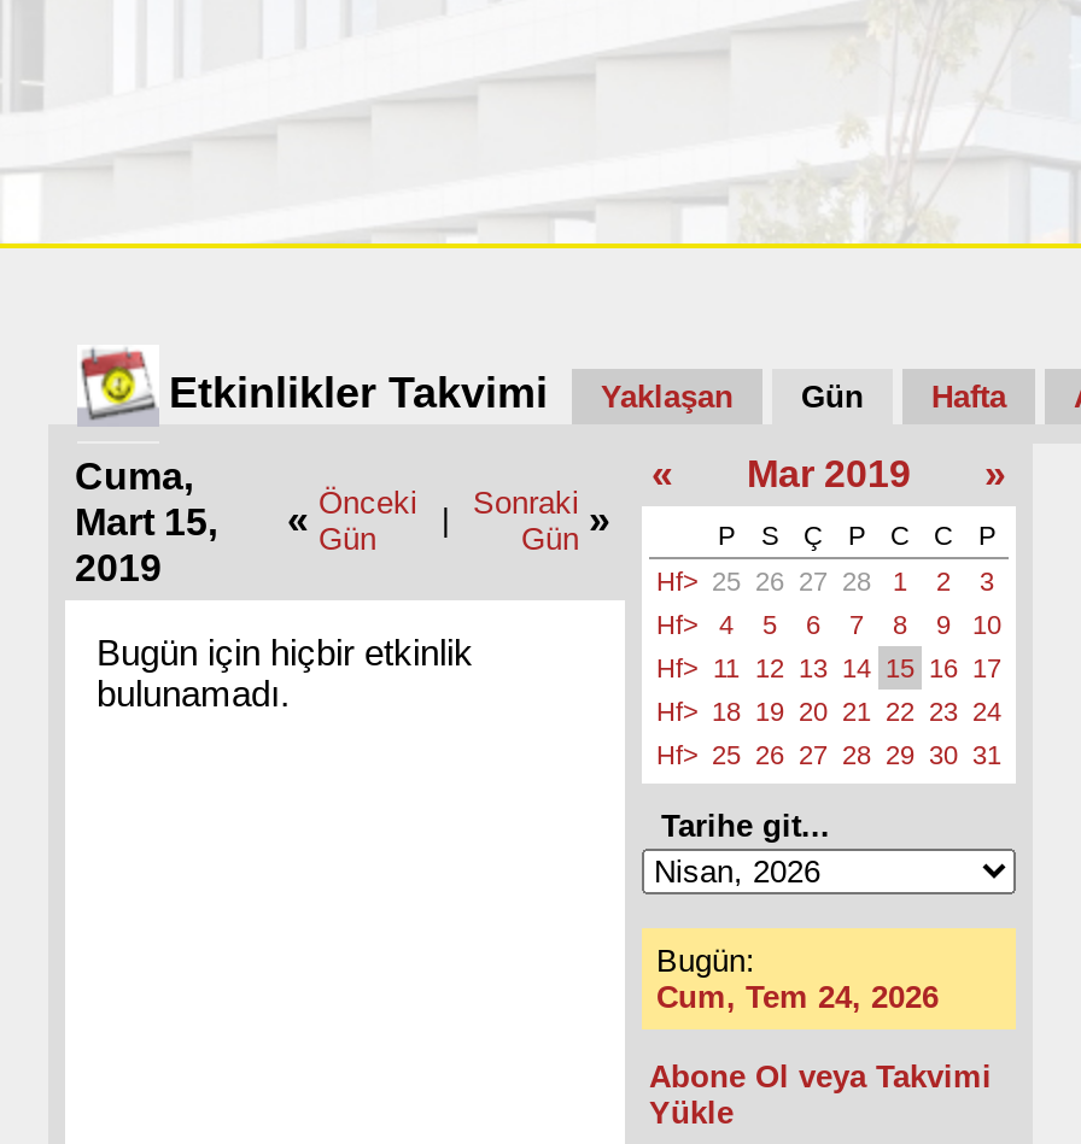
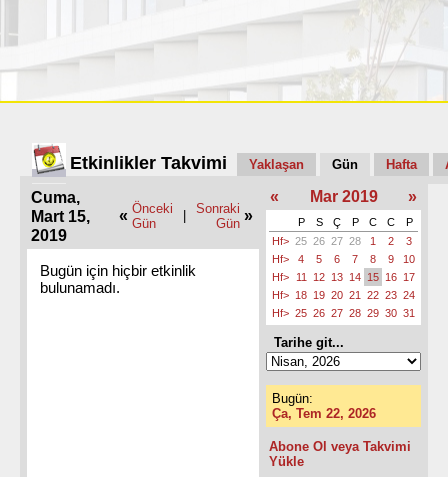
[656,978,939,1014] Cum, Tem 24, 2026 -> [272,406,376,421] Ça, Tem 22, 2026

